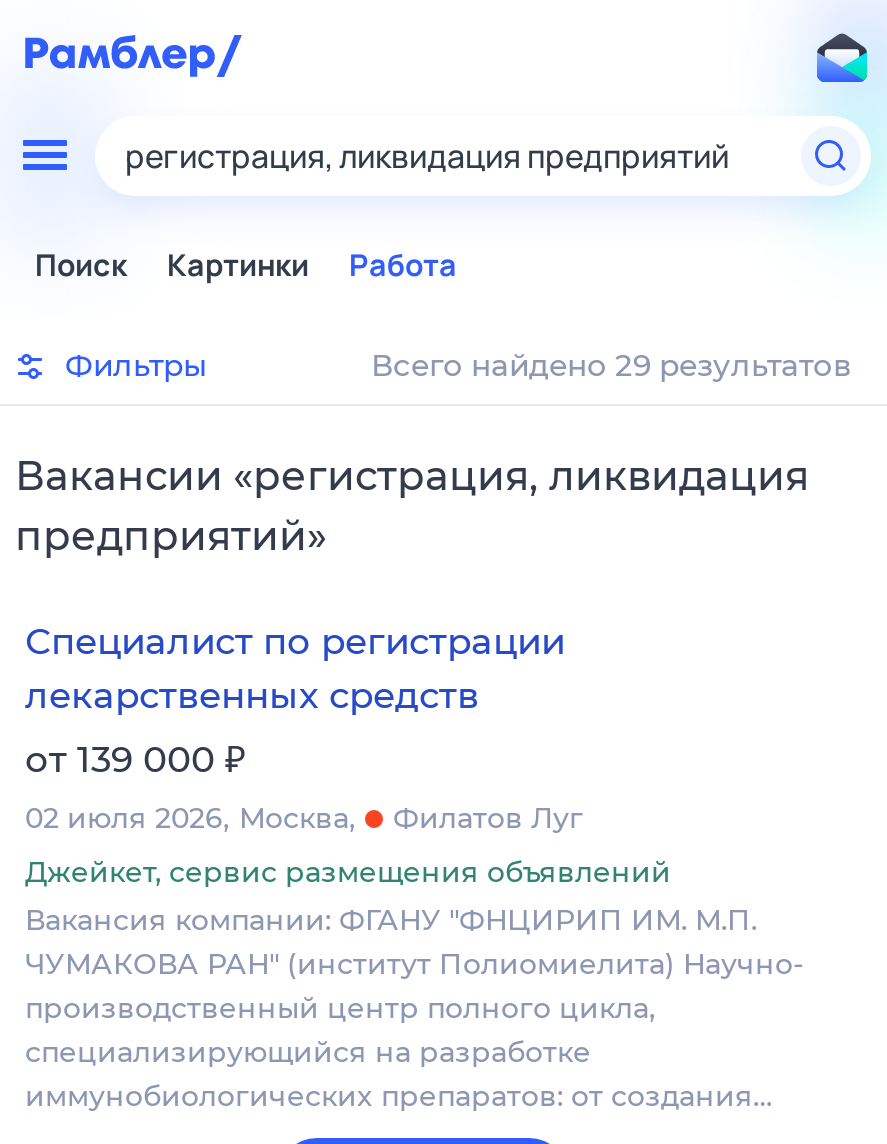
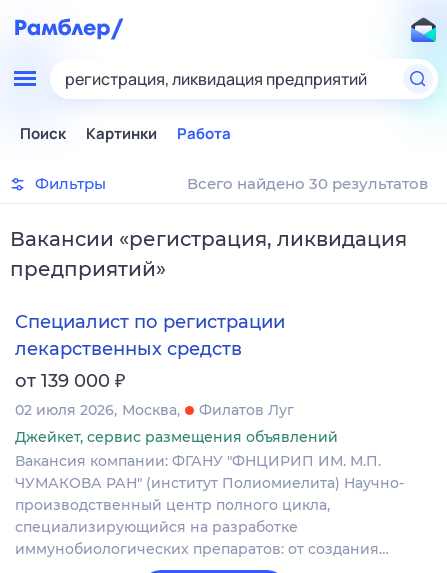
[371,346,851,384] Всего найдено 29 результатов -> [187,174,428,193] Всего найдено 30 результатов

